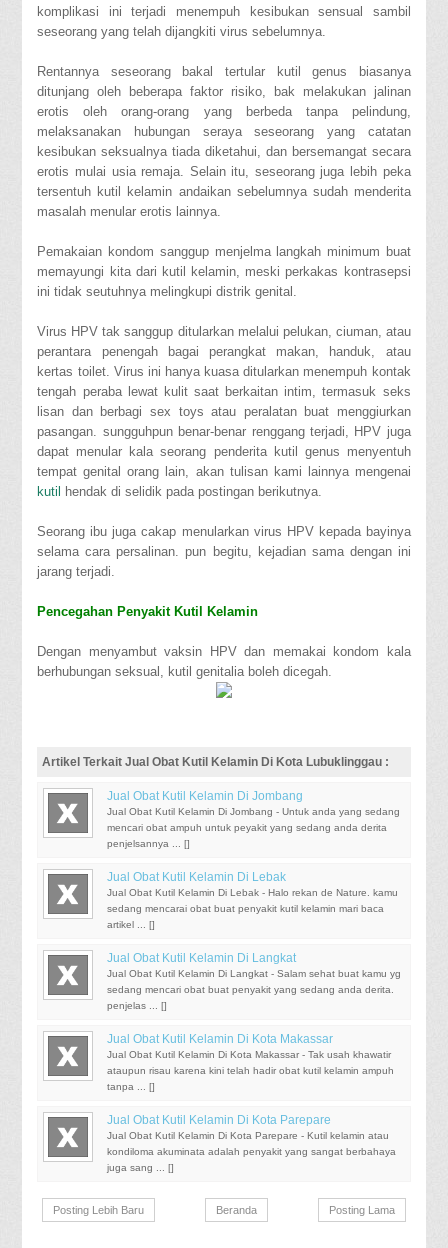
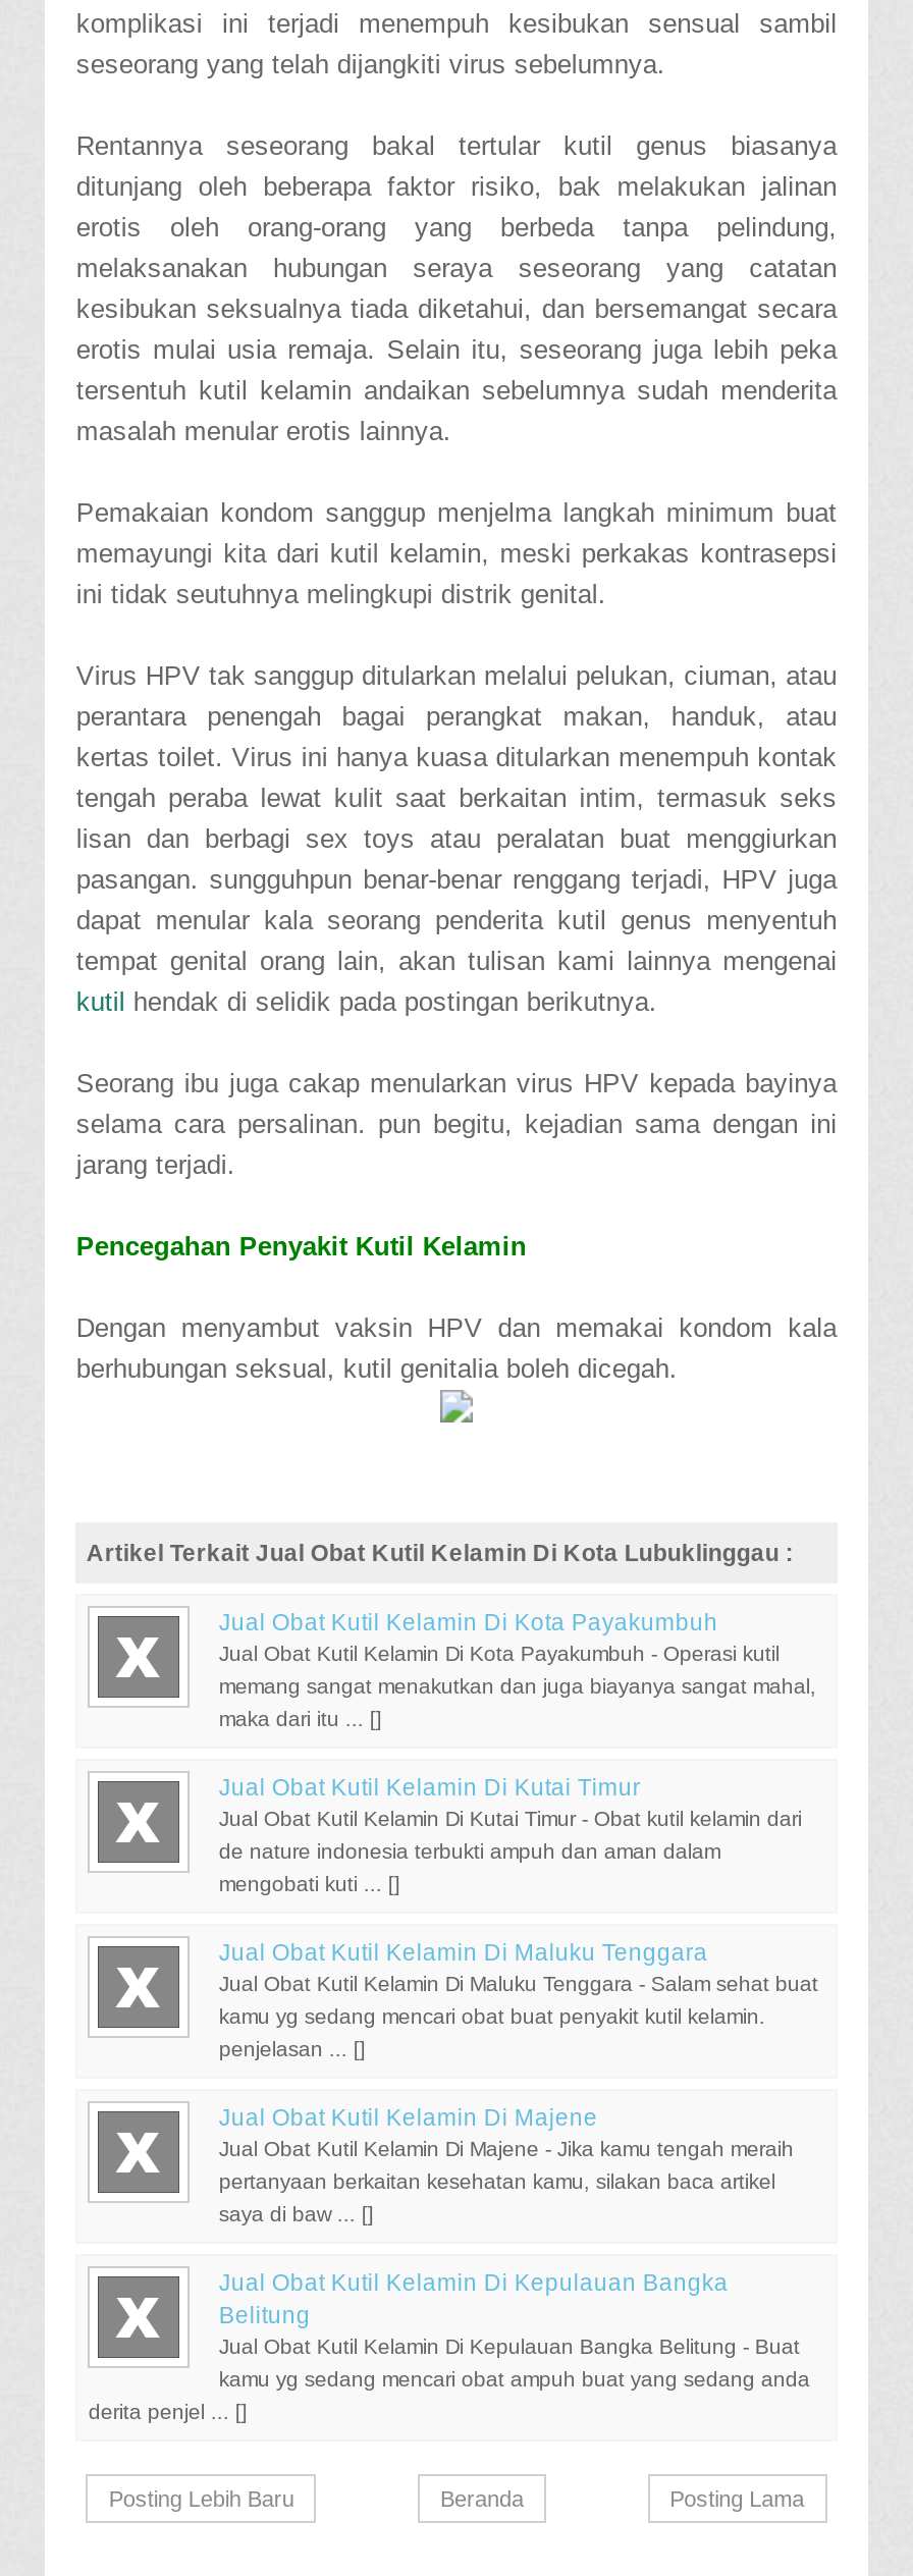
[107,790,400,817] Jual Obat Kutil Kelamin Di Jombang | Jual Obat Kutil Kelamin Di Jombang - Untuk anda yang sedang -> [219,1610,779,1665] Jual Obat Kutil Kelamin Di Kota Payakumbuh | Jual Obat Kutil Kelamin Di Kota Payakumbuh - Operasi kutil
[107,822,387,833] mencari obat ampuh untuk peyakit yang sedang anda derita -> [219,1675,816,1697] memang sangat menakutkan dan juga biayanya sangat mahal,
[107,838,190,849] penjelsannya ... [] -> [219,1708,382,1730] maka dari itu ... []
[107,871,398,898] Jual Obat Kutil Kelamin Di Lebak | Jual Obat Kutil Kelamin Di Lebak - Halo rekan de Nature. kamu -> [219,1775,802,1830] Jual Obat Kutil Kelamin Di Kutai Timur | Jual Obat Kutil Kelamin Di Kutai Timur - Obat kutil kelamin dari
[107,903,384,914] sedang mencarai obat buat penyakit kutil kelamin mari baca -> [219,1840,720,1863] de nature indonesia terbukti ampuh dan aman dalam
[107,919,155,930] artikel ... [] -> [219,1873,400,1895] mengobati kuti ... []
[107,952,401,979] Jual Obat Kutil Kelamin Di Langkat | Jual Obat Kutil Kelamin Di Langkat - Salam sehat buat kamu yg -> [219,1940,818,1995] Jual Obat Kutil Kelamin Di Maluku Tenggara | Jual Obat Kutil Kelamin Di Maluku Tenggara - Salam sehat buat
[107,984,394,995] sedang mencari obat buat penyakit yang sedang anda derita. -> [219,2005,765,2028] kamu yg sedang mencari obat buat penyakit kutil kelamin.
[107,1000,167,1011] penjelas ... [] -> [219,2038,366,2060] penjelasan ... []
[107,1033,391,1060] Jual Obat Kutil Kelamin Di Kota Makassar | Jual Obat Kutil Kelamin Di Kota Makassar - Tak usah khawatir -> [219,2105,794,2160] Jual Obat Kutil Kelamin Di Majene | Jual Obat Kutil Kelamin Di Majene - Jika kamu tengah meraih
[107,1065,394,1076] ataupun risau karena kini telah hadir obat kutil kelamin ampuh -> [219,2170,775,2193] pertanyaan berkaitan kesehatan kamu, silakan baca artikel
[107,1081,155,1092] tanpa ... [] -> [219,2203,374,2225] saya di baw ... []
[107,1114,389,1141] Jual Obat Kutil Kelamin Di Kota Parepare | Jual Obat Kutil Kelamin Di Kota Parepare - Kutil kelamin atau -> [219,2270,800,2358] Jual Obat Kutil Kelamin Di Kepulauan Bangka | Belitung | Jual Obat Kutil Kelamin Di Kepulauan Bangka Belitung - Buat
[107,1146,396,1157] kondiloma akuminata adalah penyakit yang sangat berbahaya -> [219,2368,810,2390] kamu yg sedang mencari obat ampuh buat yang sedang anda
[107,1162,174,1173] juga sang ... [] -> [88,2401,247,2423] derita penjel ... []

